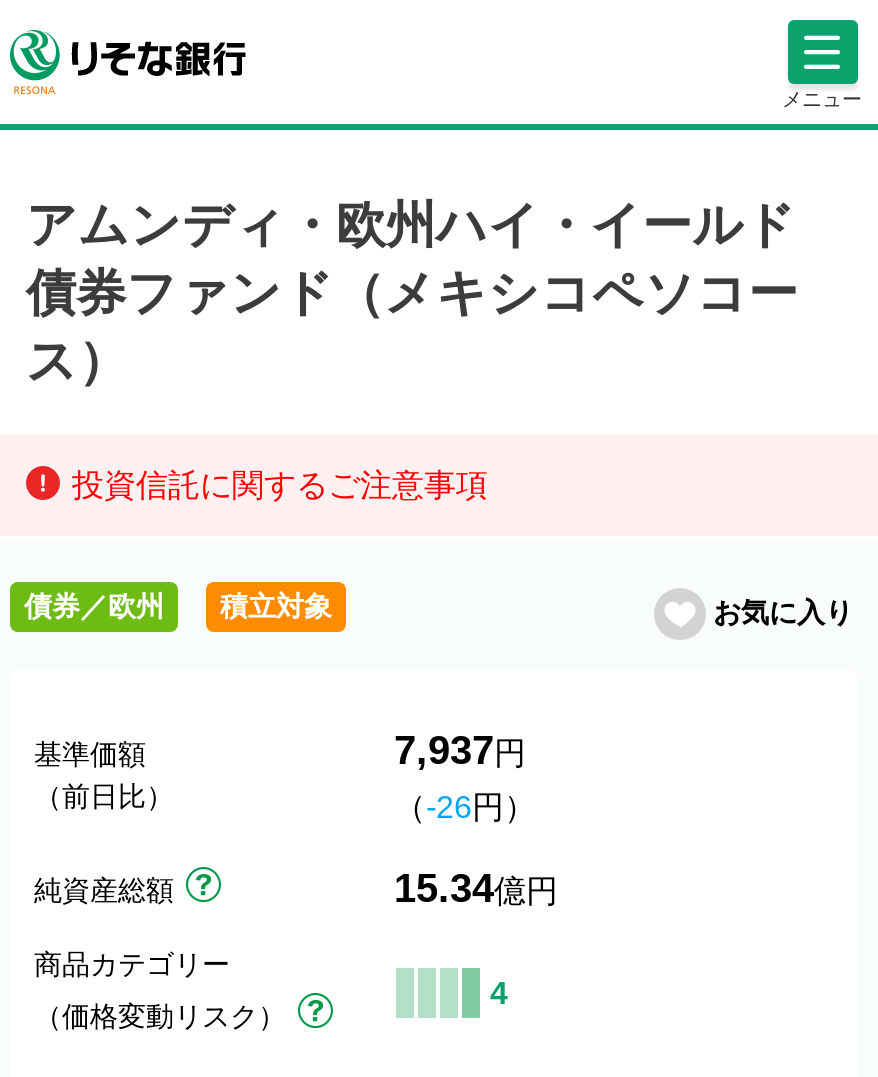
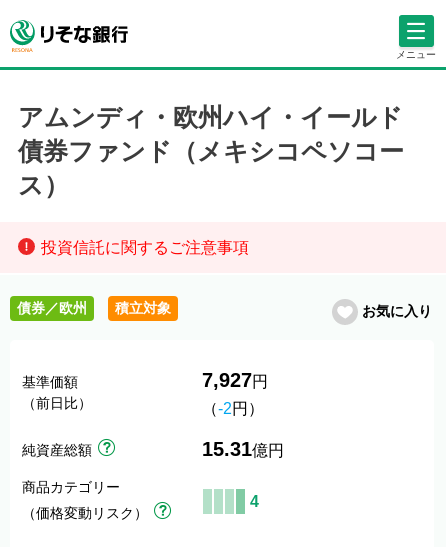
[394,728,526,772] 7,937円 -> [202,369,268,391] 7,927円
[394,790,536,824] （-26円） -> [202,400,264,417] （-2円）
[394,866,558,910] 15.34億円 -> [202,438,284,460] 15.31億円

